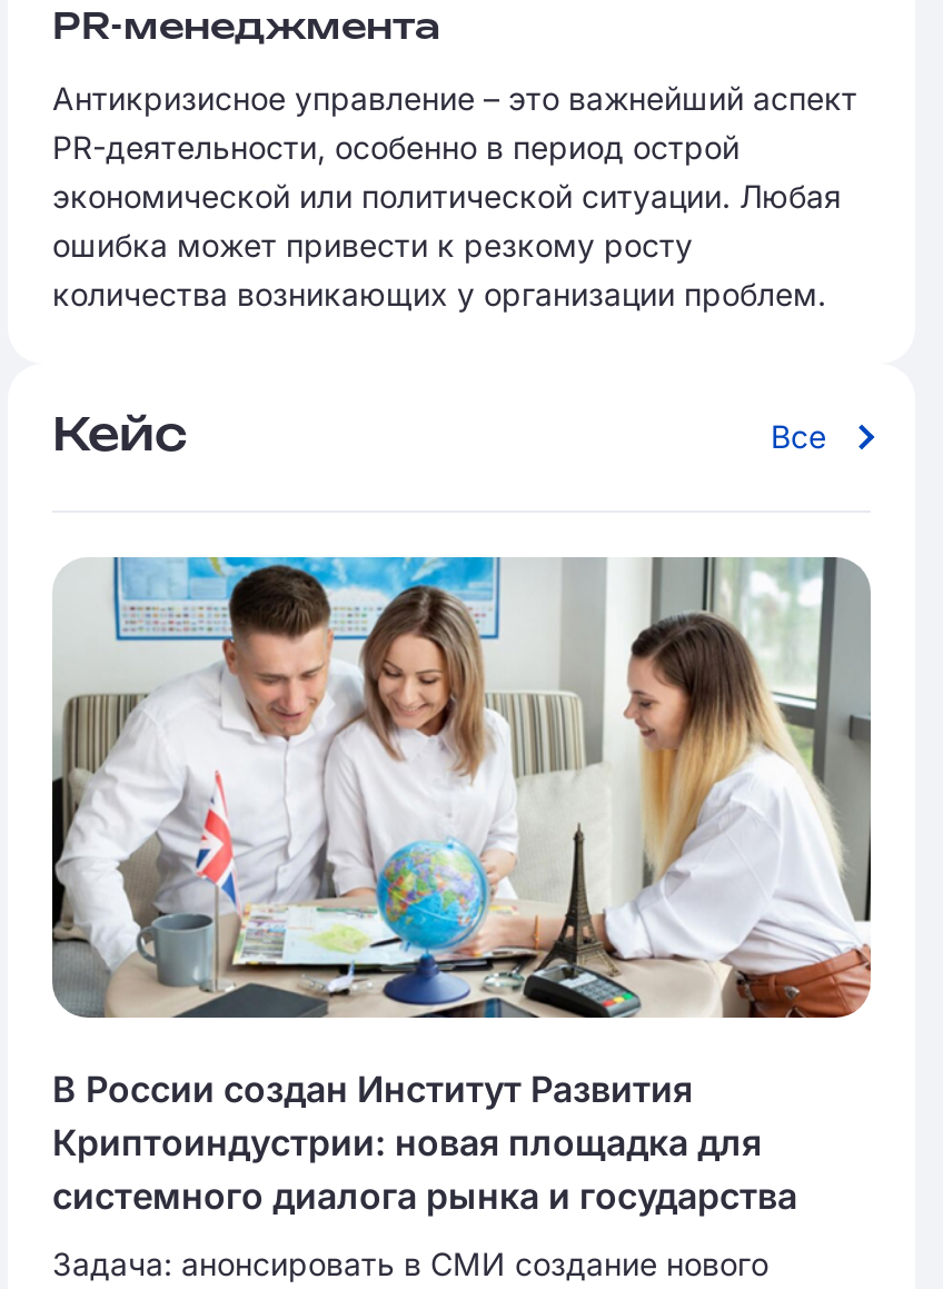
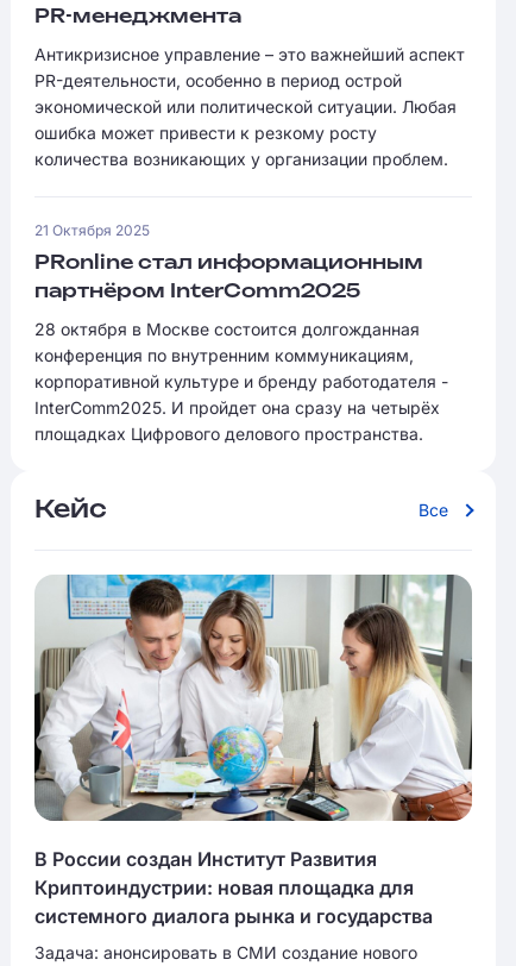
none -> [34,221,448,444] 21 Октября 2025 | PRonline стал информационным | партнёром InterComm2025 | 28 октября в Москве состоится долгожданная | конференция по внутренним коммуникациям, | корпоративной культуре и бренду работодателя - | InterComm2025. И пройдет она сразу на четырёх | площадках Цифрового делового пространства.

